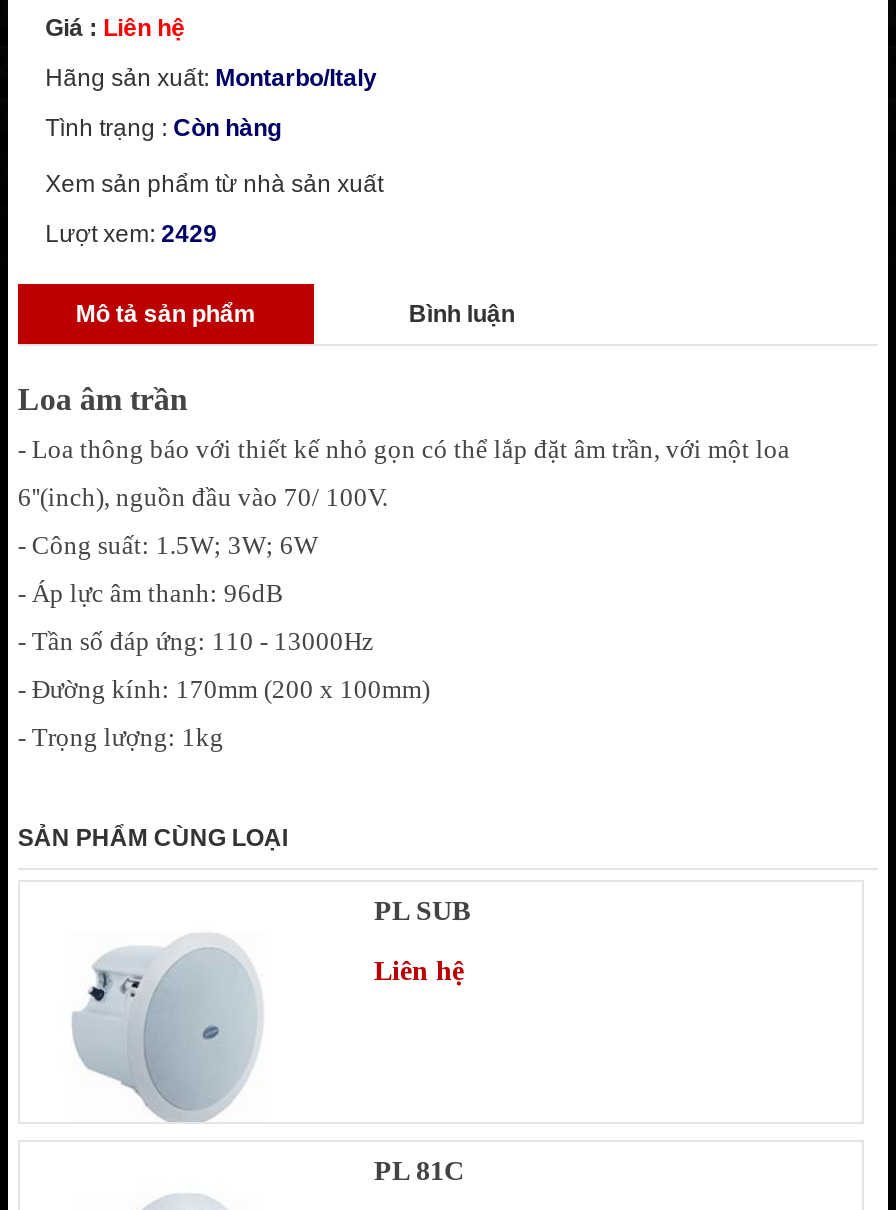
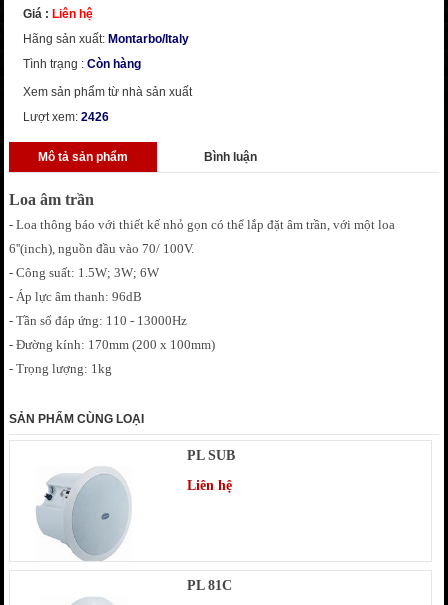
[45,220,217,248] Lượt xem: 2429 -> [23,110,109,124] Lượt xem: 2426

